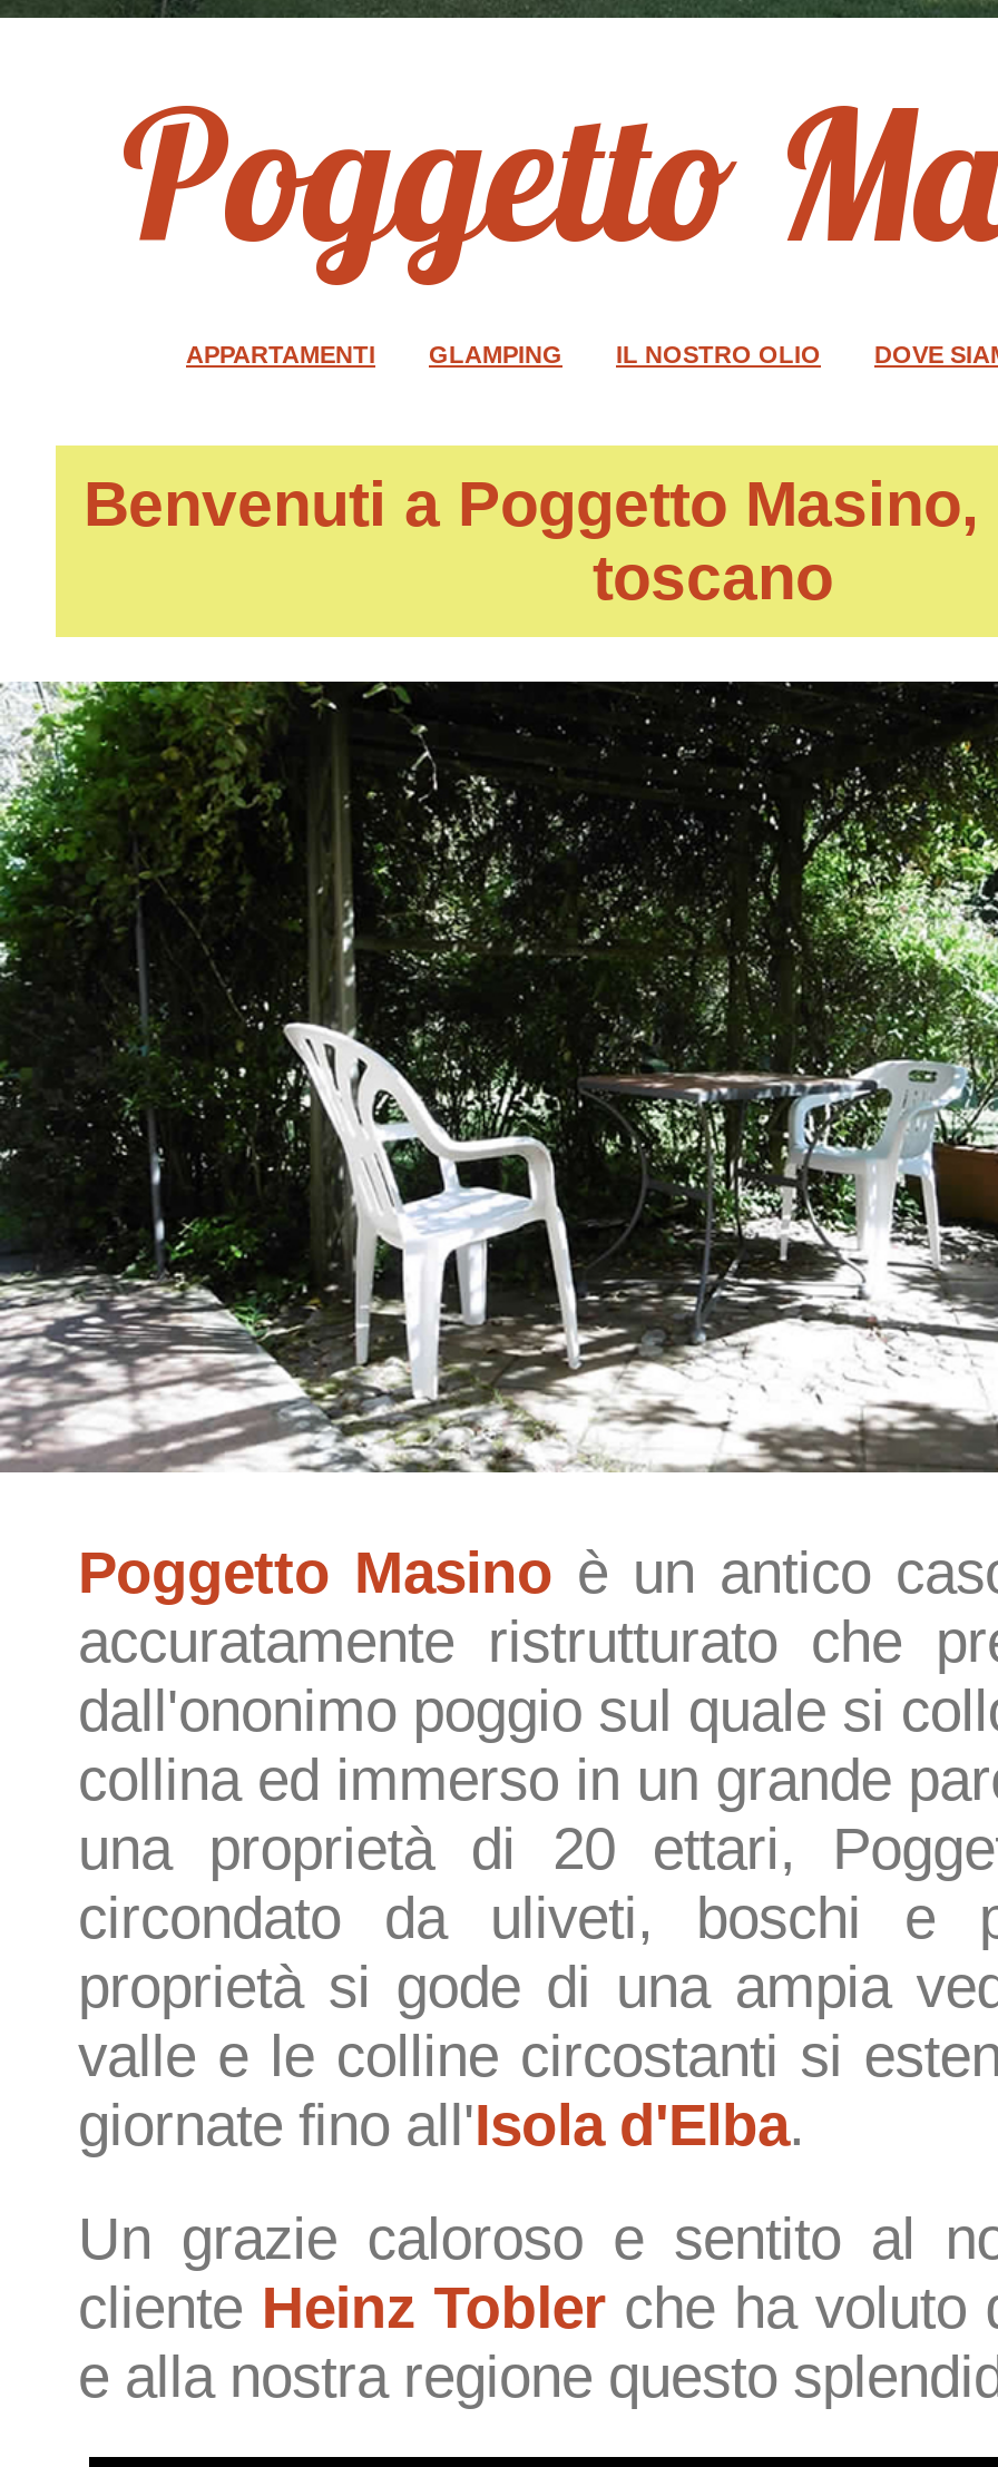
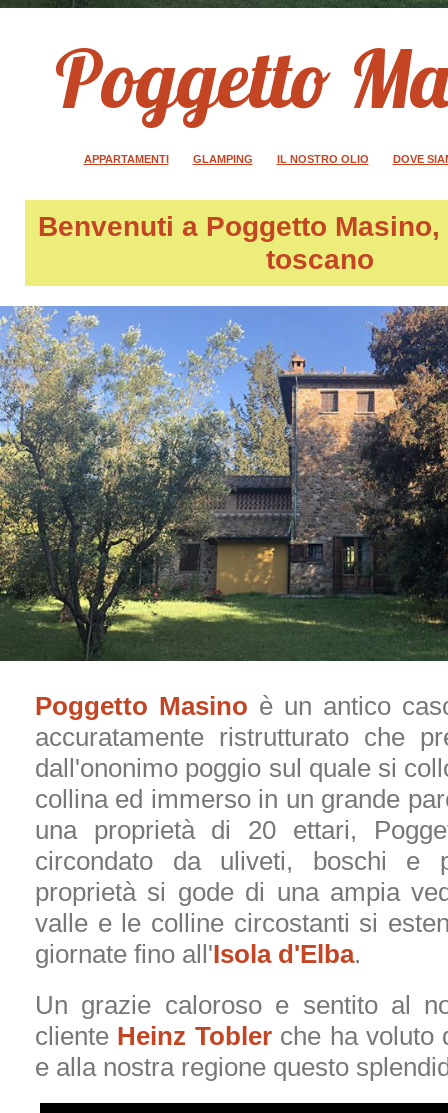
[7,679,991,1472] [image] -> [3,305,445,662] [image]

